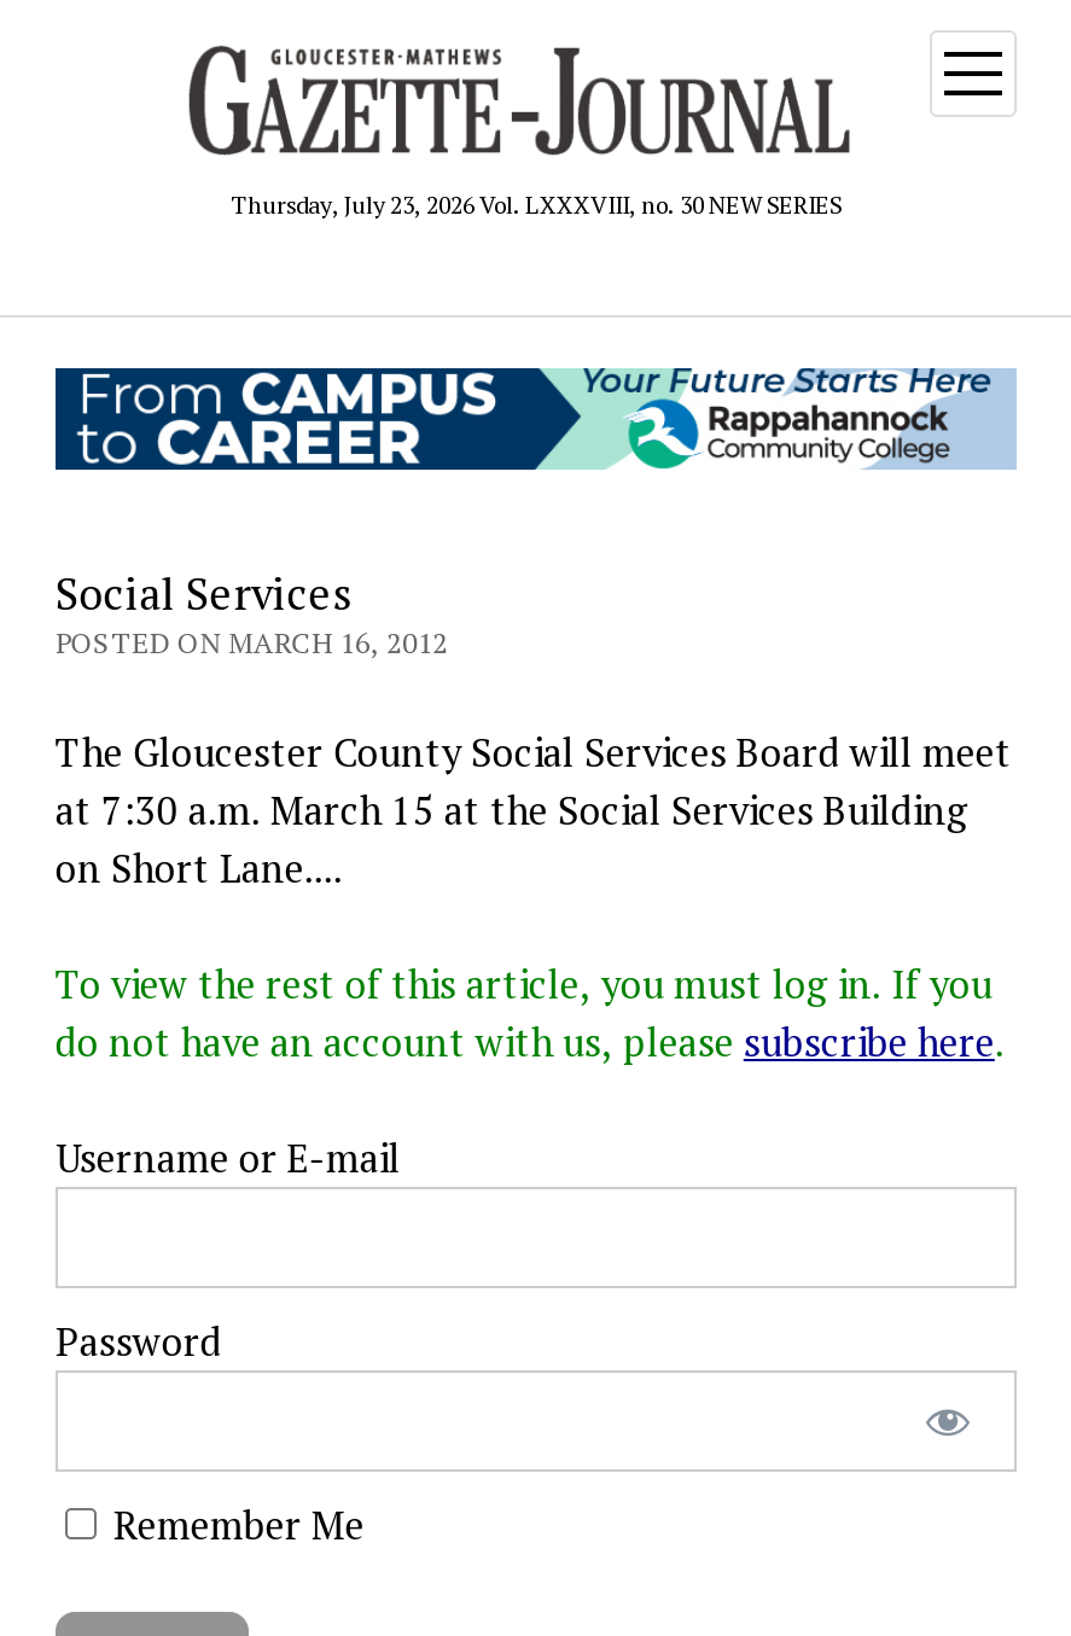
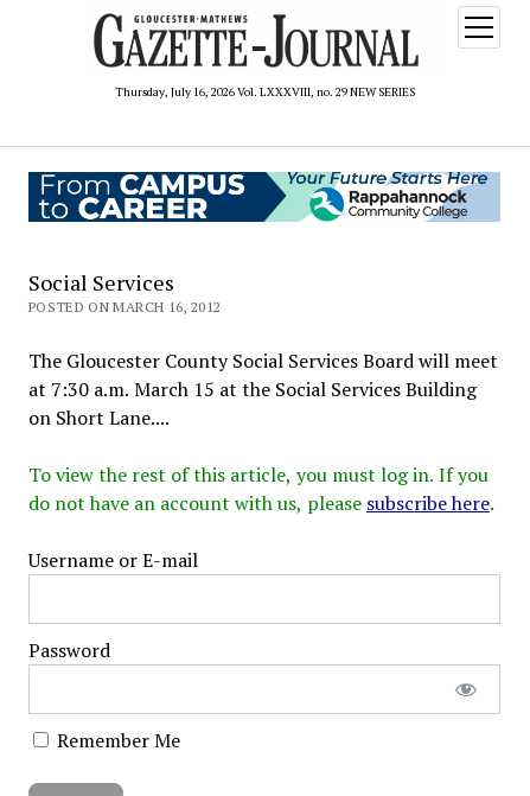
[231,189,842,220] Thursday, July 23, 2026 Vol. LXXXVIII, no. 30 NEW SERIES -> [114,84,414,100] Thursday, July 16, 2026 Vol. LXXXVIII, no. 29 NEW SERIES

